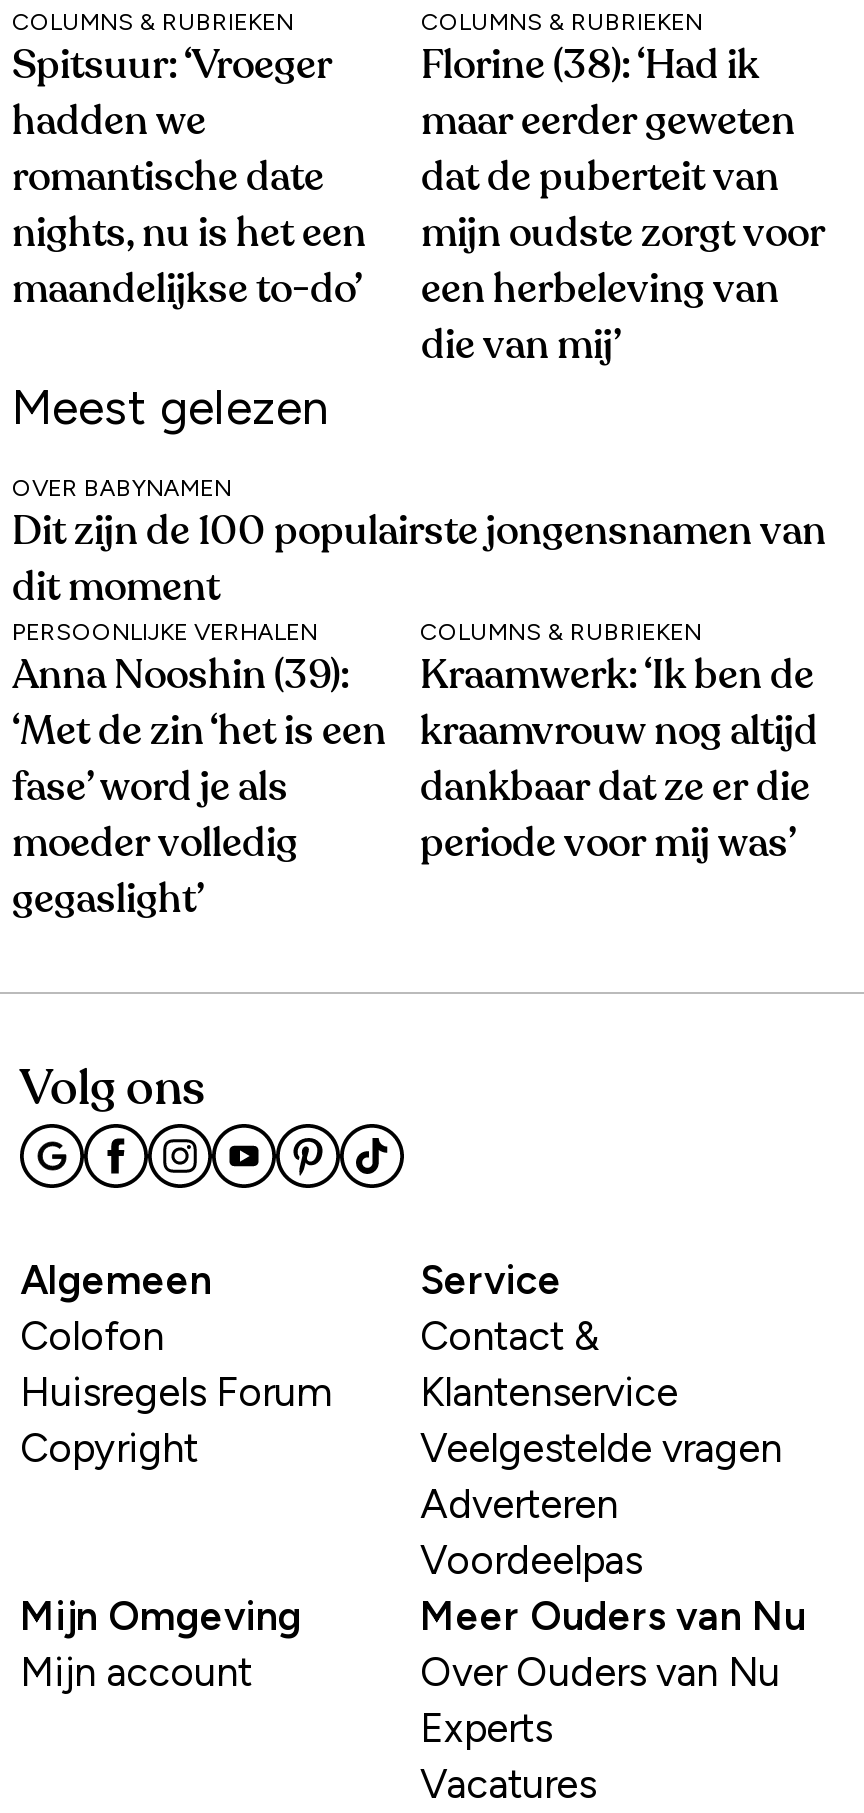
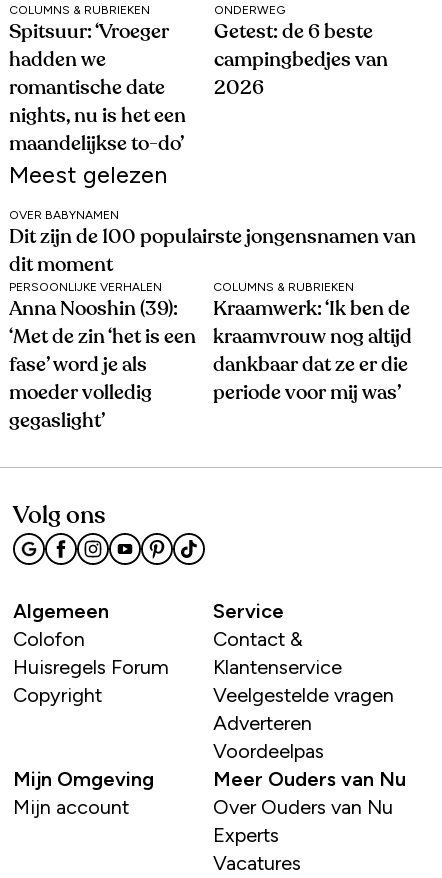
[421,7,825,365] COLUMNS & RUBRIEKEN | Florine (38): ‘Had ik | maar eerder geweten | dat de puberteit van | mijn oudste zorgt voor | een herbeleving van | die van mij’ -> [213,3,387,98] ONDERWEG | Getest: de 6 beste | campingbedjes van | 2026

